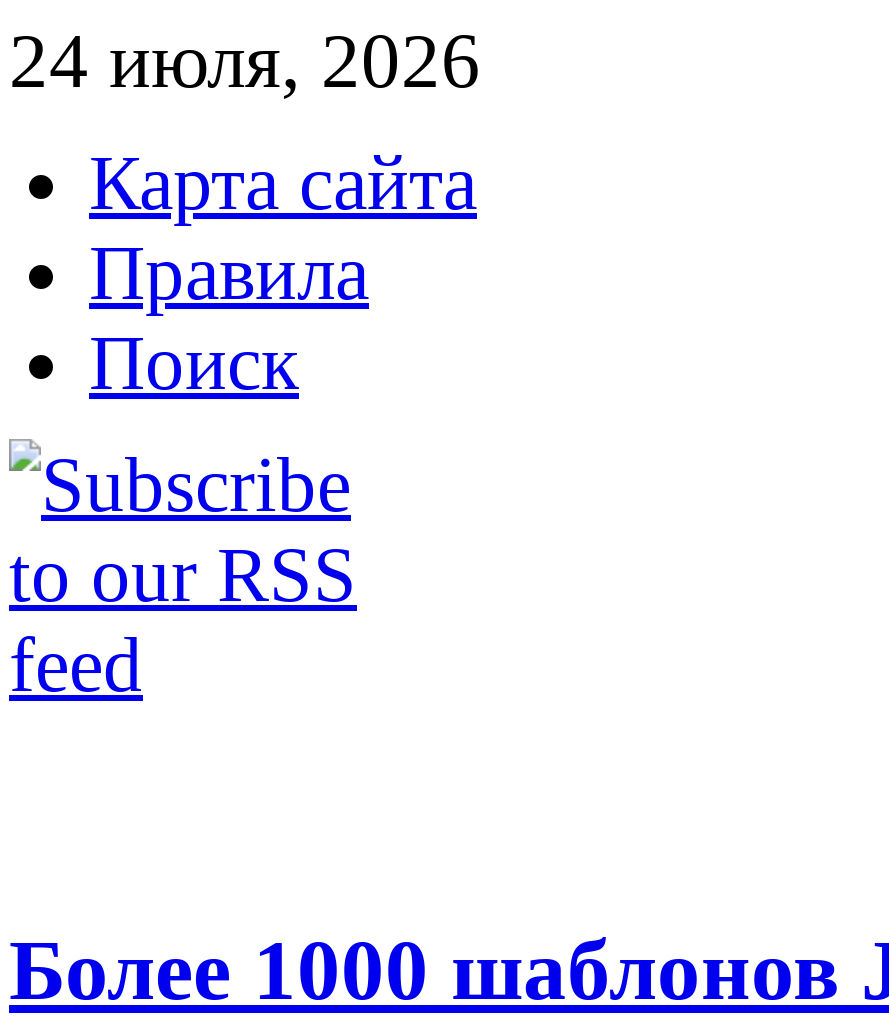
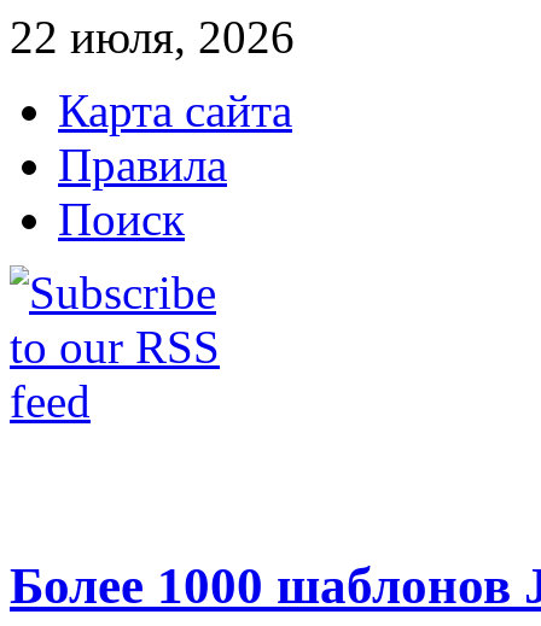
[9,17,481,103] 24 июля, 2026 -> [10,11,295,63] 22 июля, 2026

